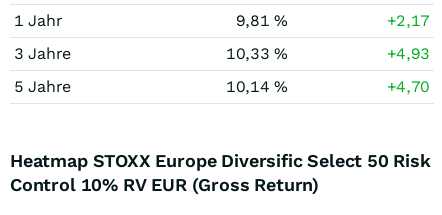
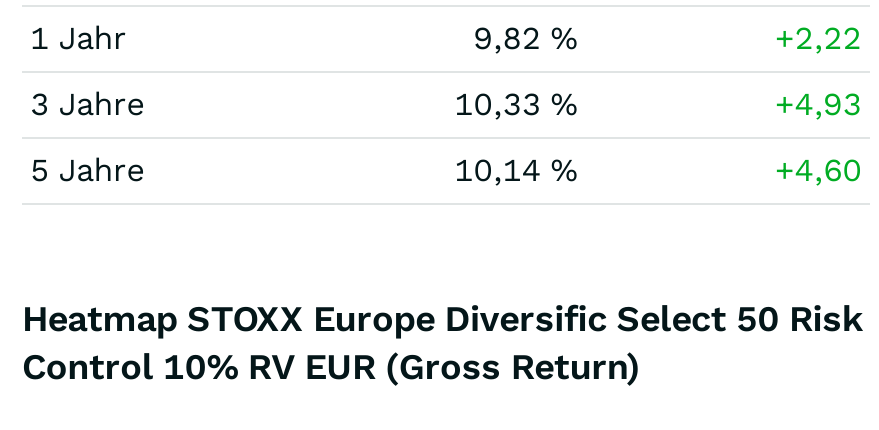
[236,11,288,30] 9,81 % -> [474,19,578,57] 9,82 %
[386,11,430,30] +2,17 -> [775,19,862,57] +2,22
[386,77,430,96] +4,70 -> [775,151,862,189] +4,60

